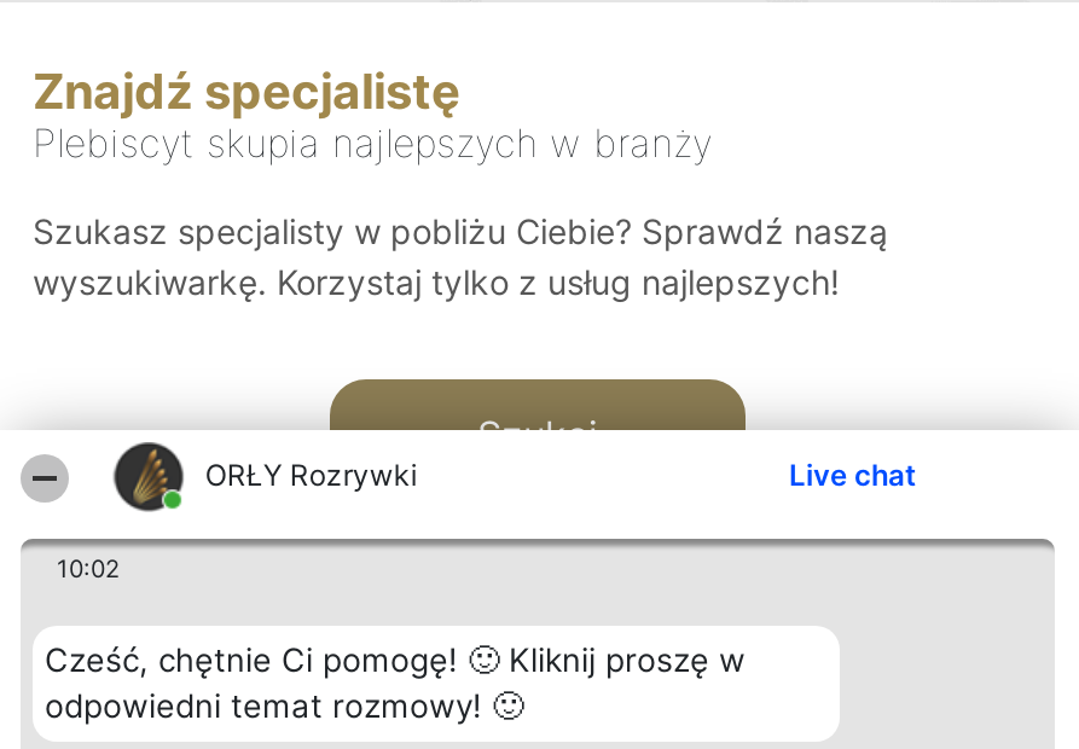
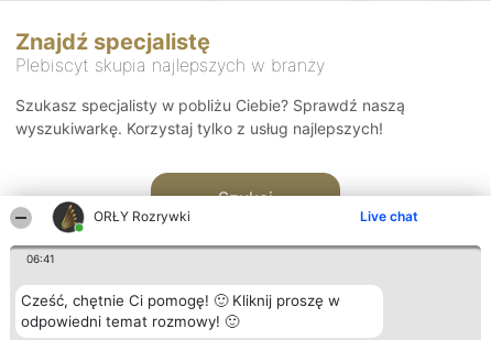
[57,553,120,582] 10:02 -> [26,252,55,265] 06:41

